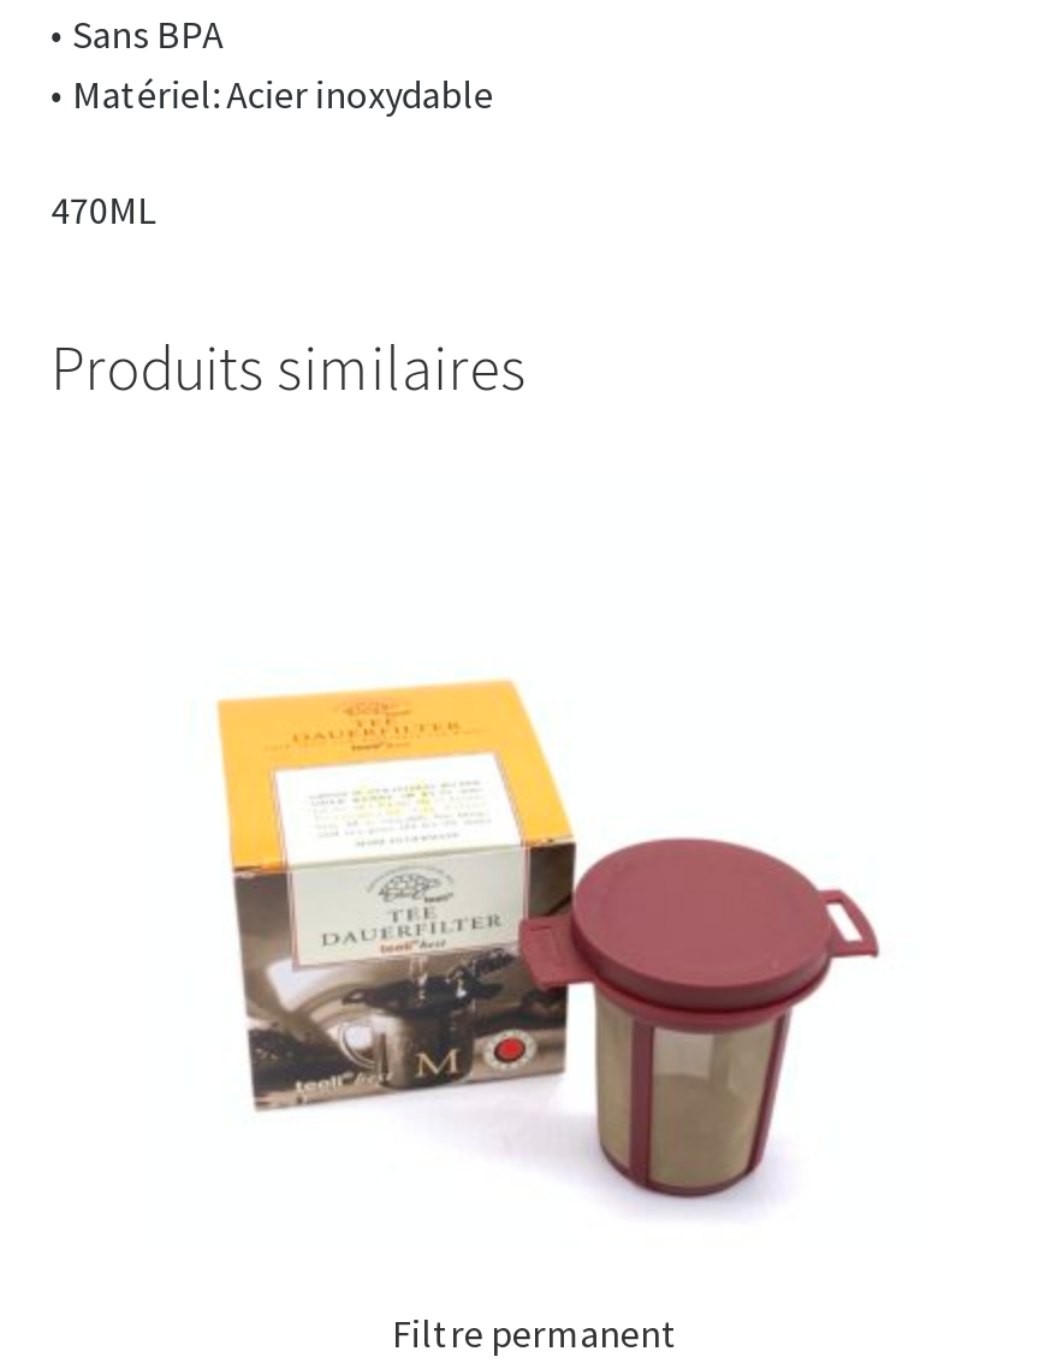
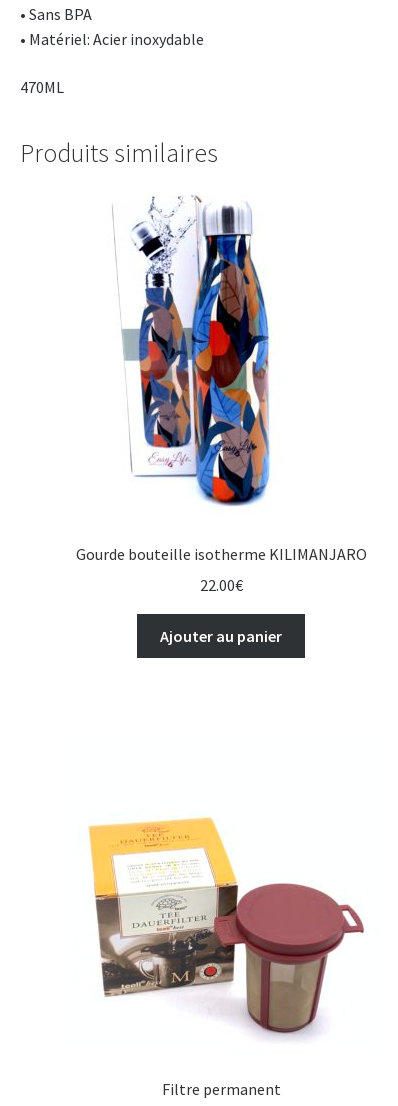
none -> [75,195,366,646] [image] | Gourde bouteille isotherme KILIMANJARO | 22.00€ | Ajouter au panier

